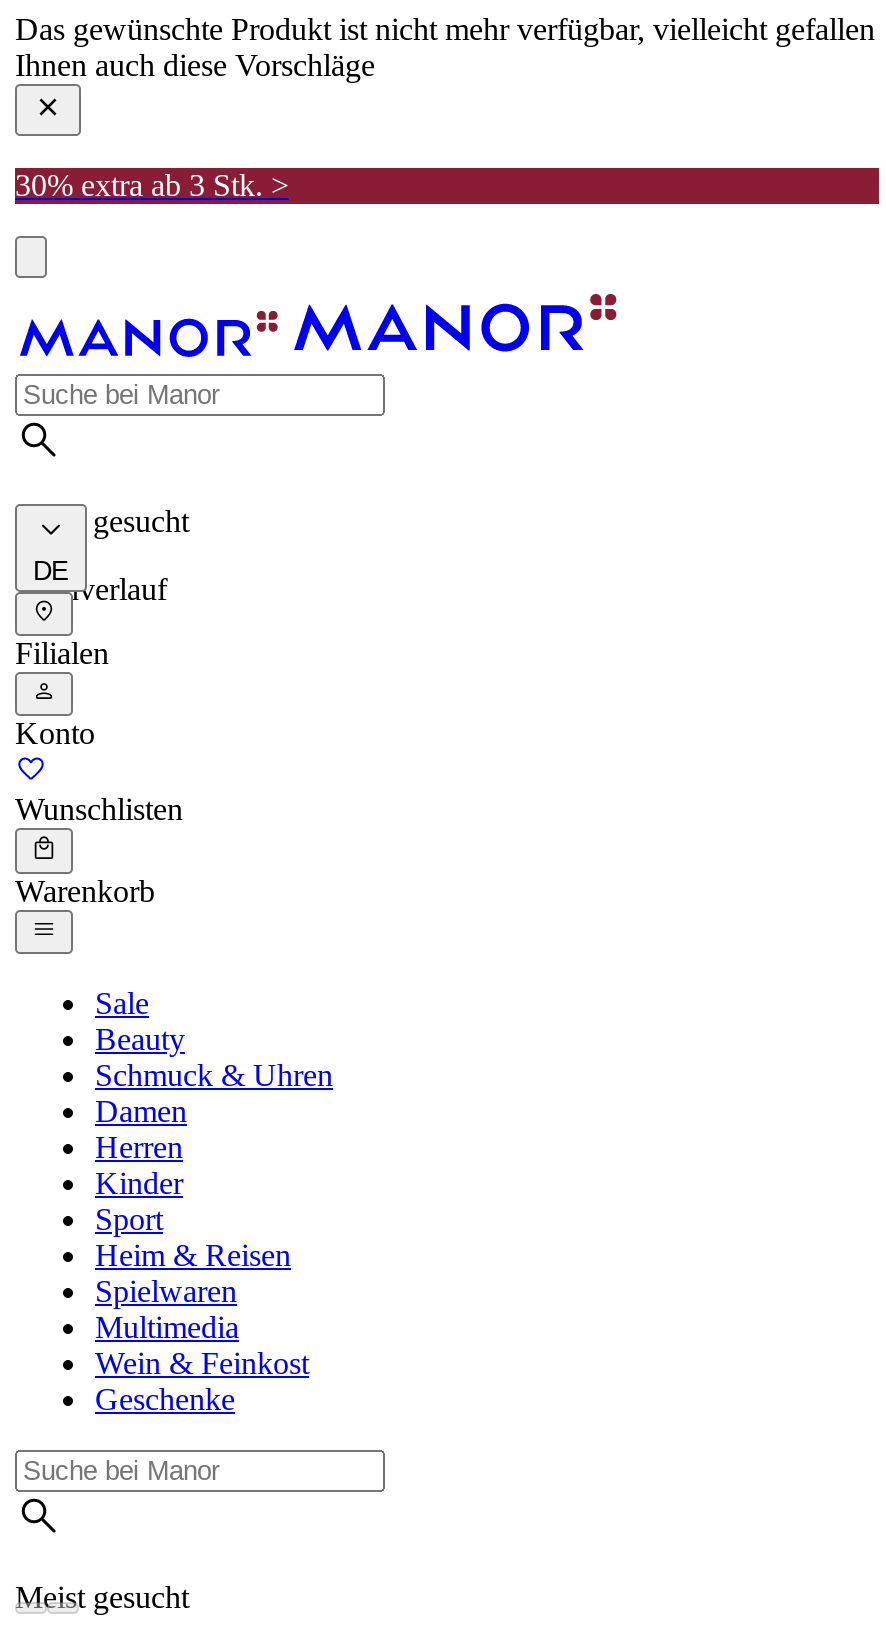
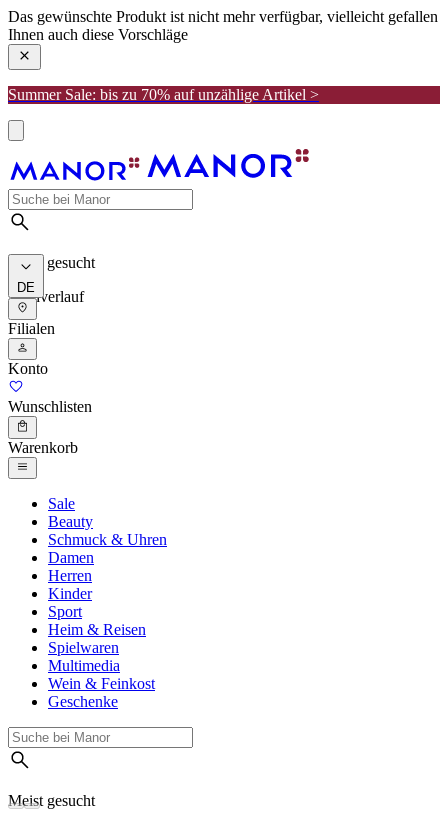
[15,167,289,201] 30% extra ab 3 Stk. > -> [8,86,319,103] Summer Sale: bis zu 70% auf unzählige Artikel >

